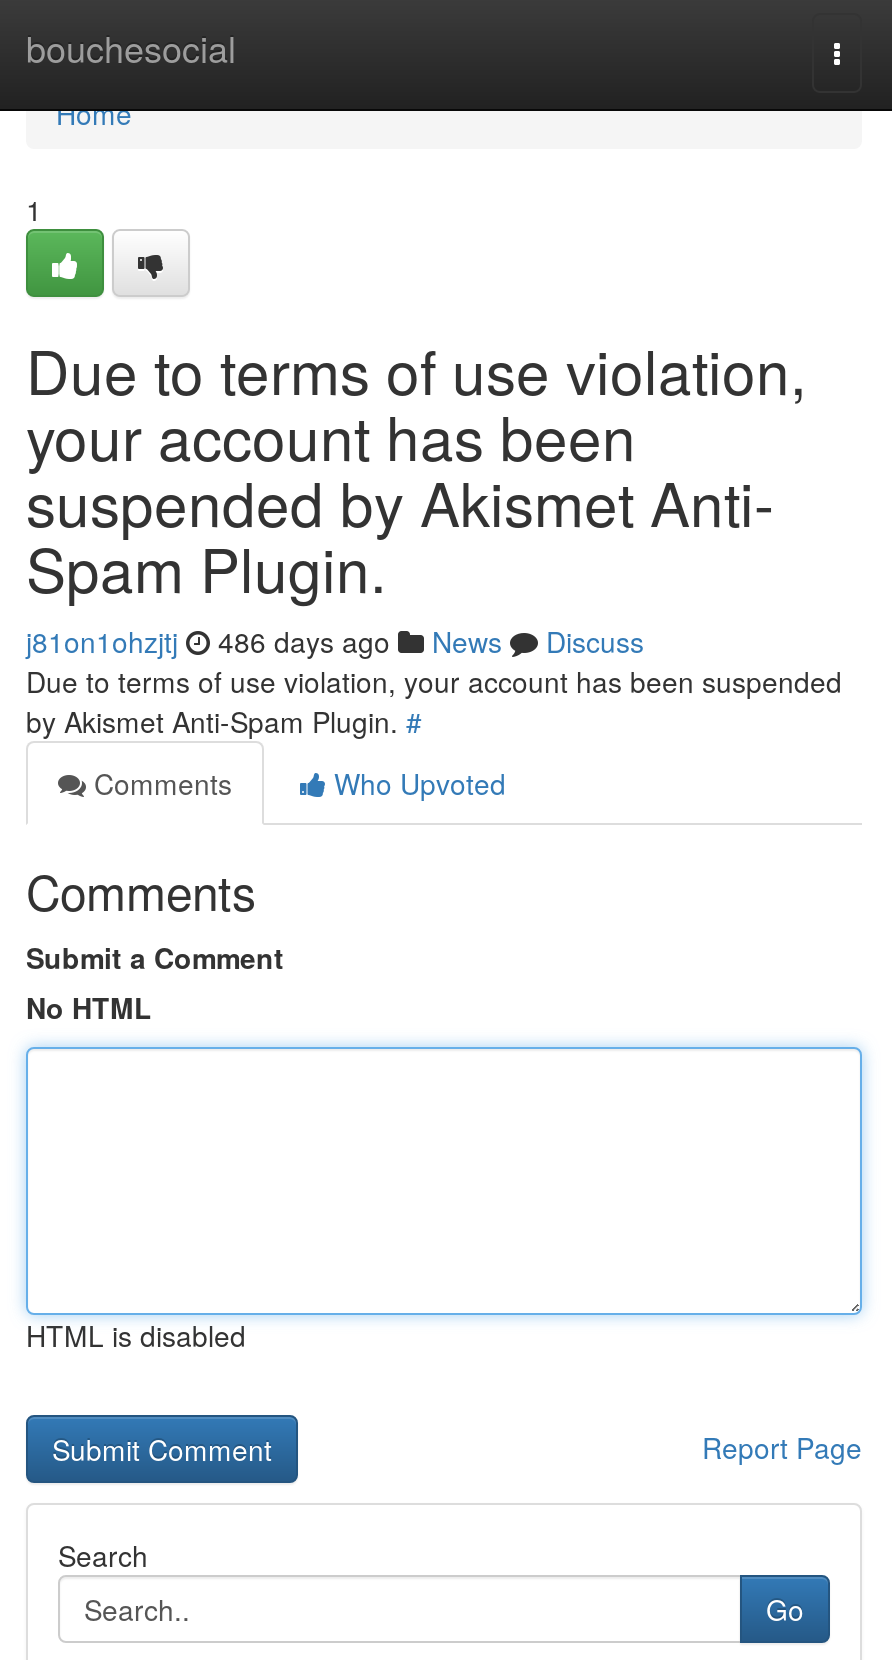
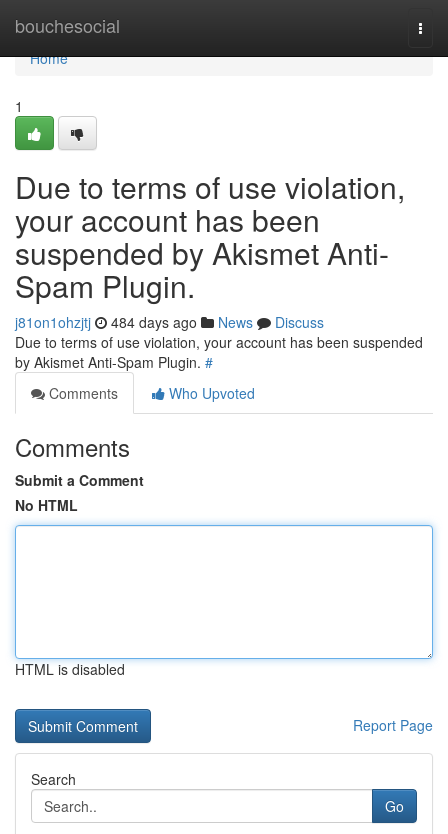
[26,621,644,661] j81on1ohzjtj 486 days ago News Discuss -> [15,312,324,332] j81on1ohzjtj 484 days ago News Discuss

